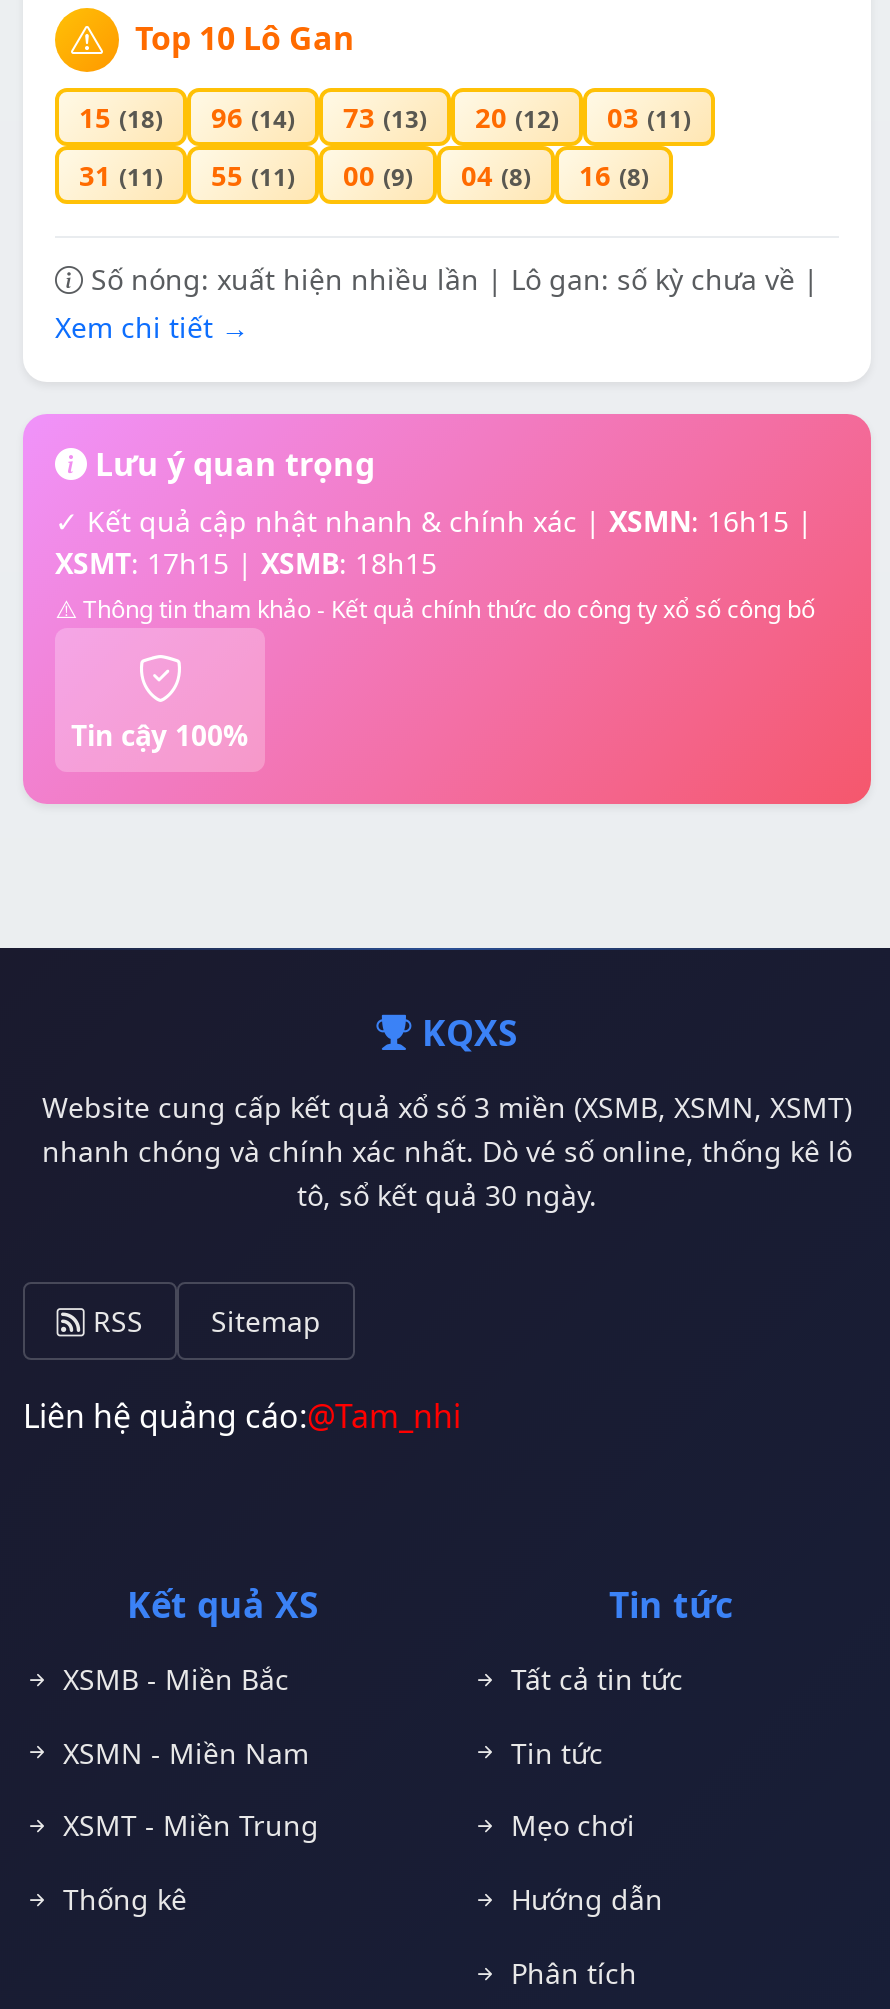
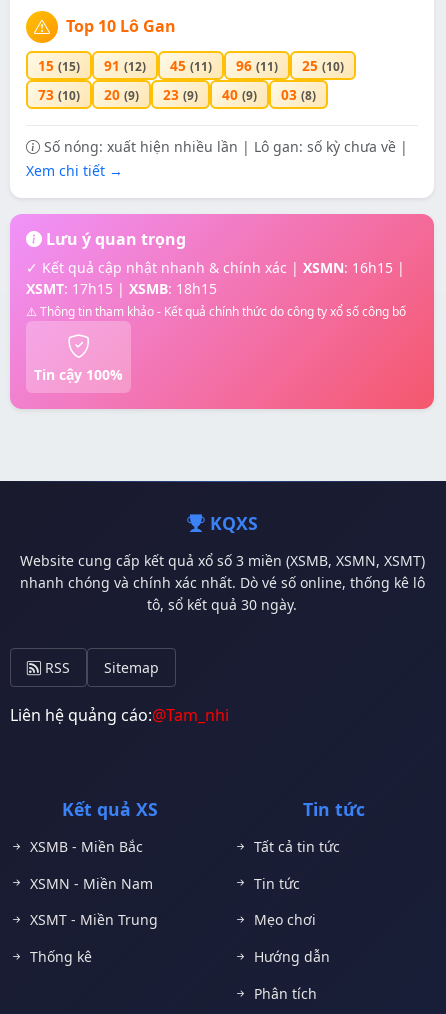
[79,98,163,136] 15 (18) -> [38,56,80,75] 15 (15)
[211,98,295,136] 96 (14) -> [104,56,146,75] 91 (12)
[343,98,427,136] 73 (13) -> [170,56,212,75] 45 (11)
[475,98,559,136] 20 (12) -> [236,56,278,75] 96 (11)
[607,98,691,136] 03 (11) -> [302,56,344,75] 25 (10)
[79,156,163,194] 31 (11) -> [38,85,80,104] 73 (10)
[211,156,295,194] 55 (11) -> [104,85,139,104] 20 (9)
[343,156,413,194] 00 (9) -> [163,85,198,104] 23 (9)
[461,156,531,194] 04 (8) -> [222,85,257,104] 40 (9)
[579,156,649,194] 16 (8) -> [281,85,316,104] 03 (8)

